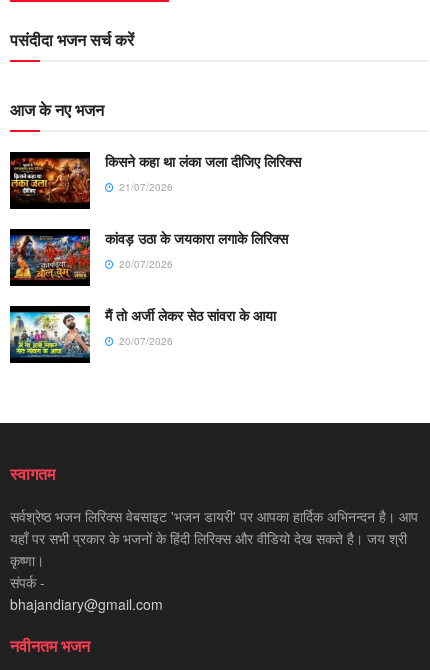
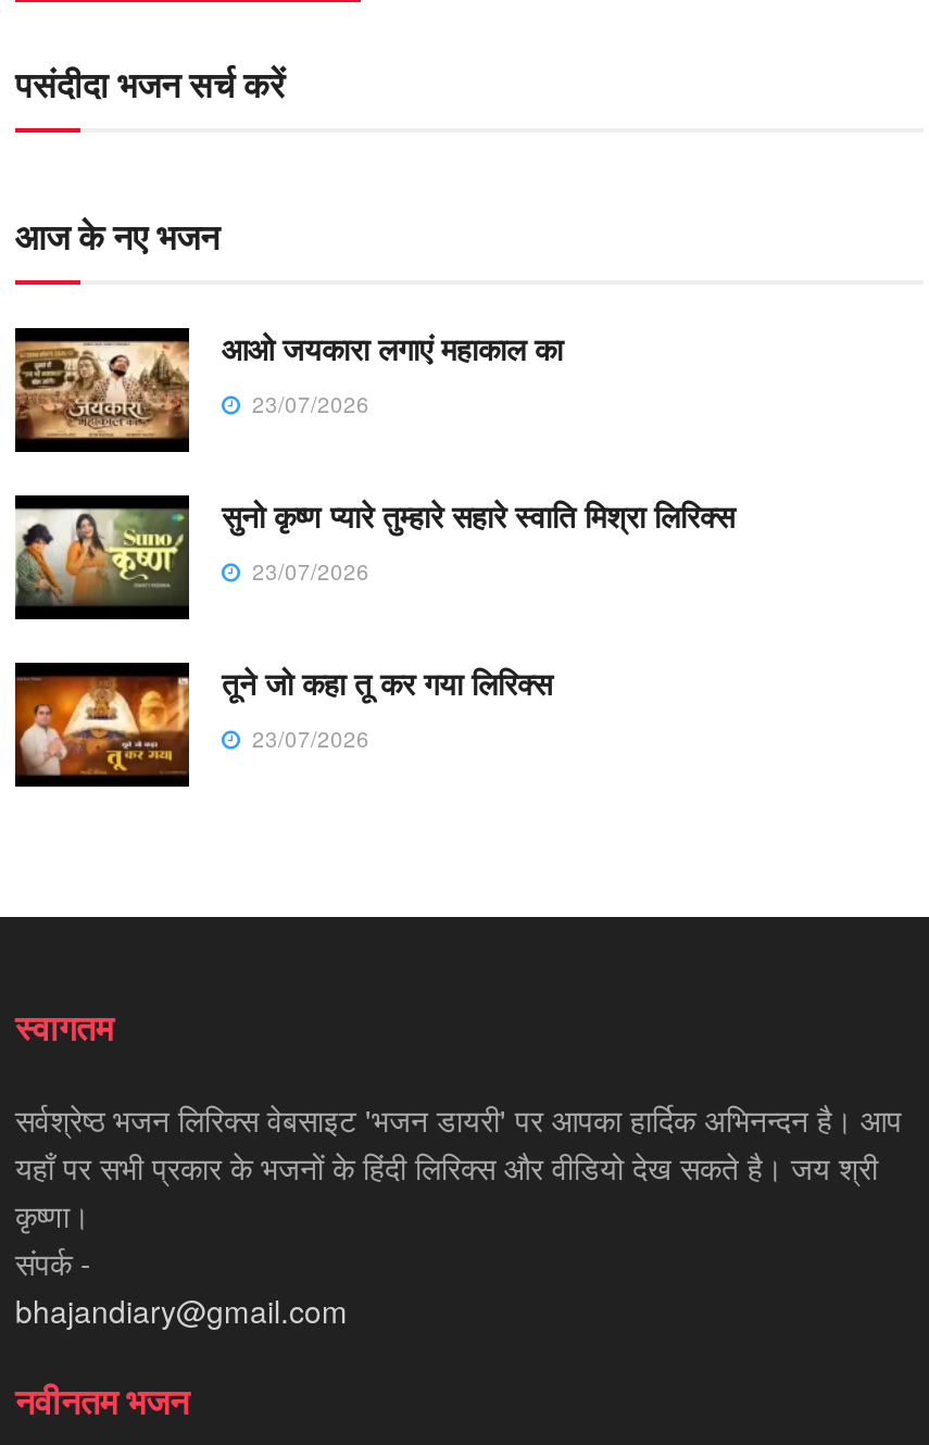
[9,151,301,203] [image] | किसने कहा था लंका जला दीजिए लिरिक्स | 21/07/2026 -> [13,326,563,441] [image] | आओ जयकारा लगाएं महाकाल का | 23/07/2026
[9,228,288,280] [image] | कांवड़ उठा के जयकारा लगाके लिरिक्स | 20/07/2026 -> [15,493,735,606] [image] | सुनो कृष्ण प्यारे तुम्हारे सहारे स्वाति मिश्रा लिरिक्स | 23/07/2026
[9,305,276,358] [image] | मैं तो अर्जी लेकर सेठ सांवरा के आया | 20/07/2026 -> [13,661,552,778] [image] | तूने जो कहा तू कर गया लिरिक्स | 23/07/2026

